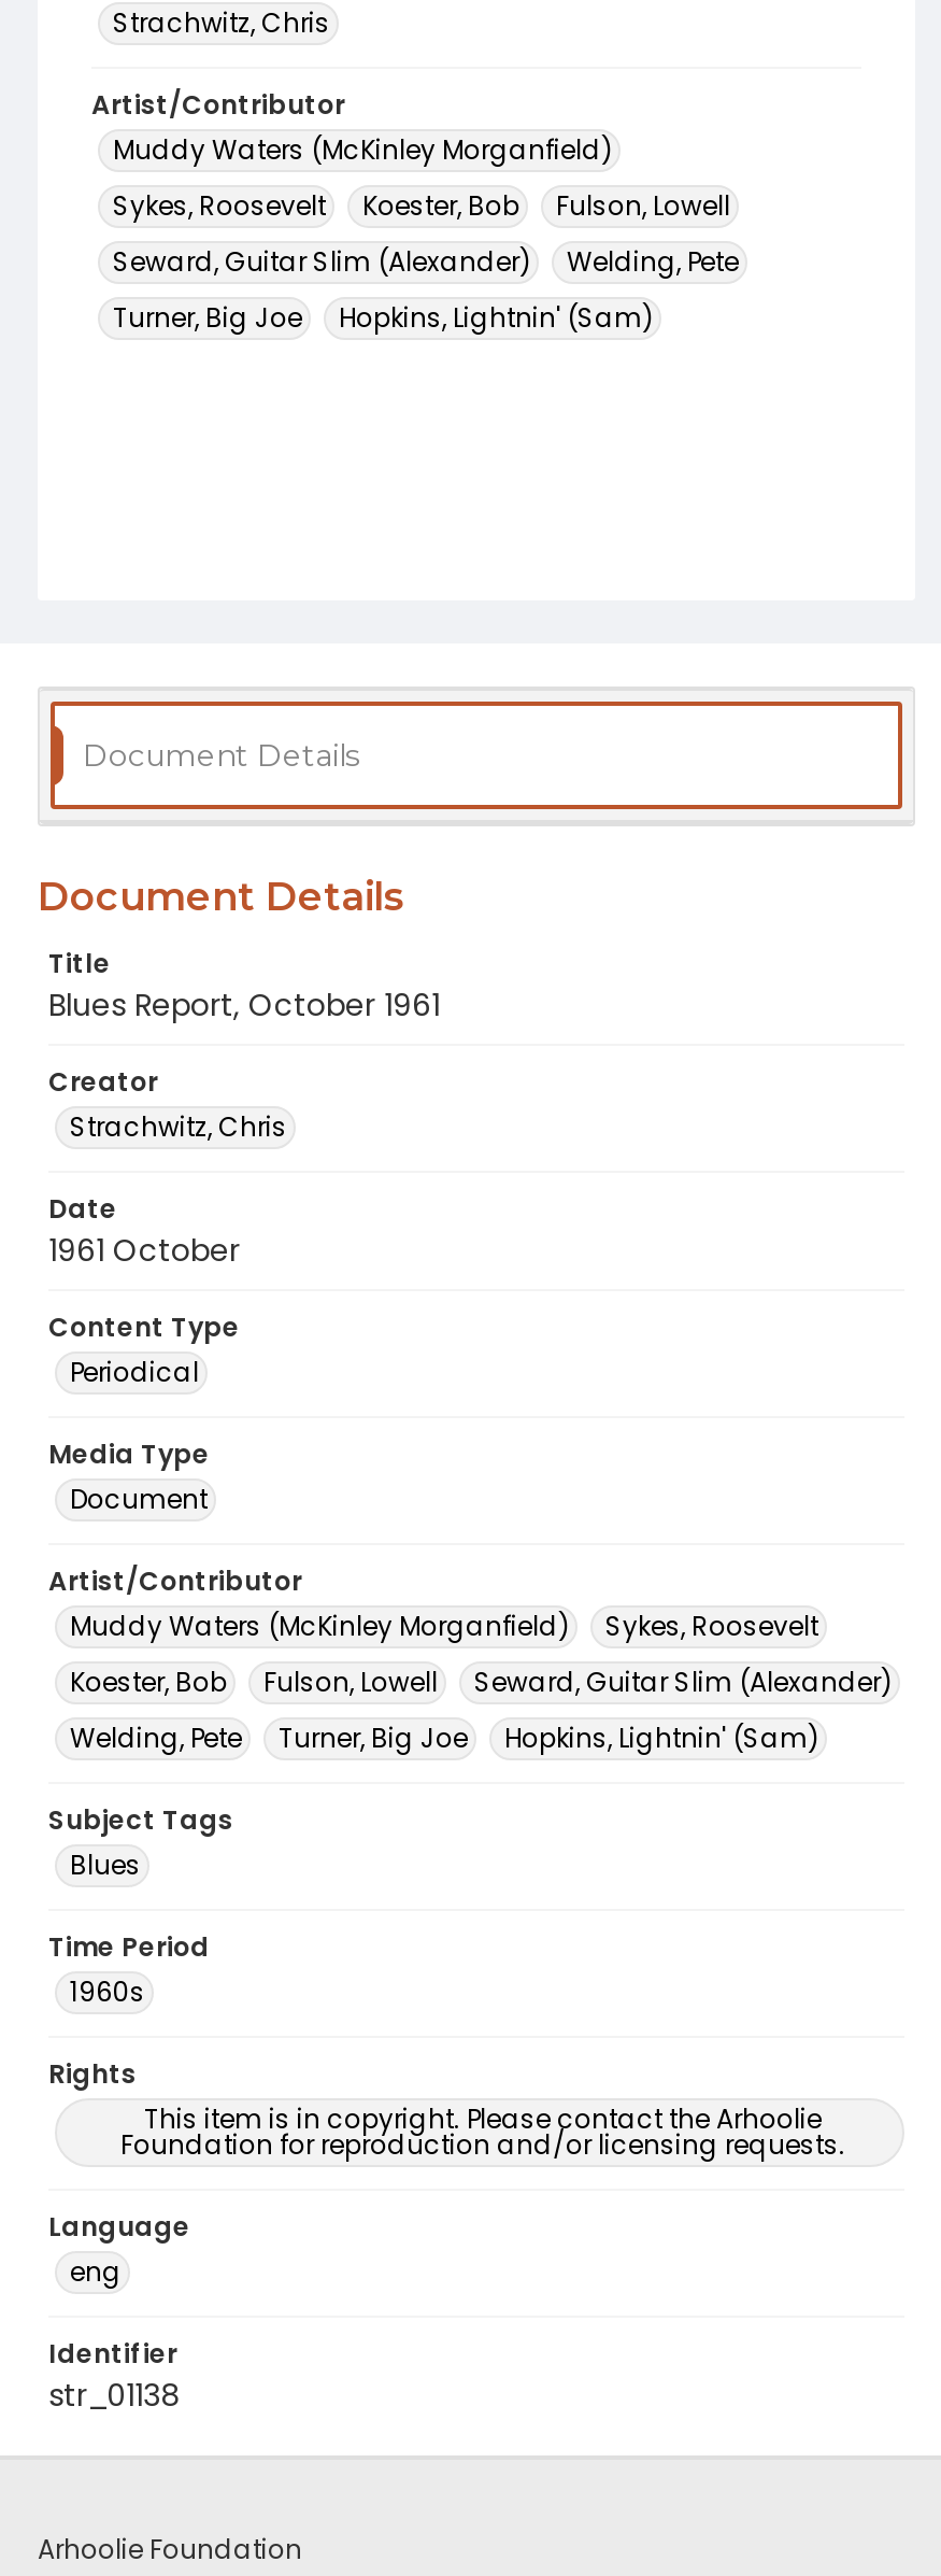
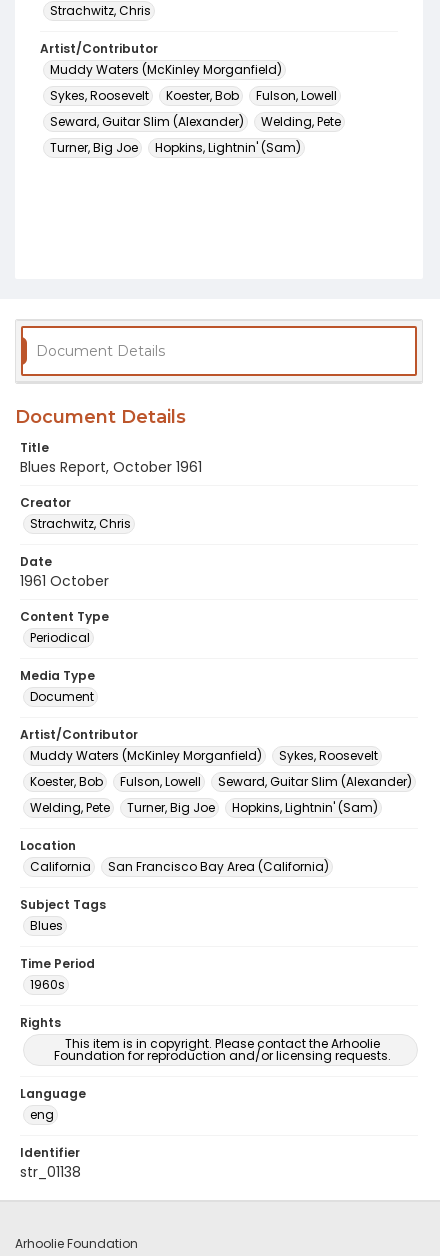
none -> [20,837,329,875] Location | California | San Francisco Bay Area (California)

